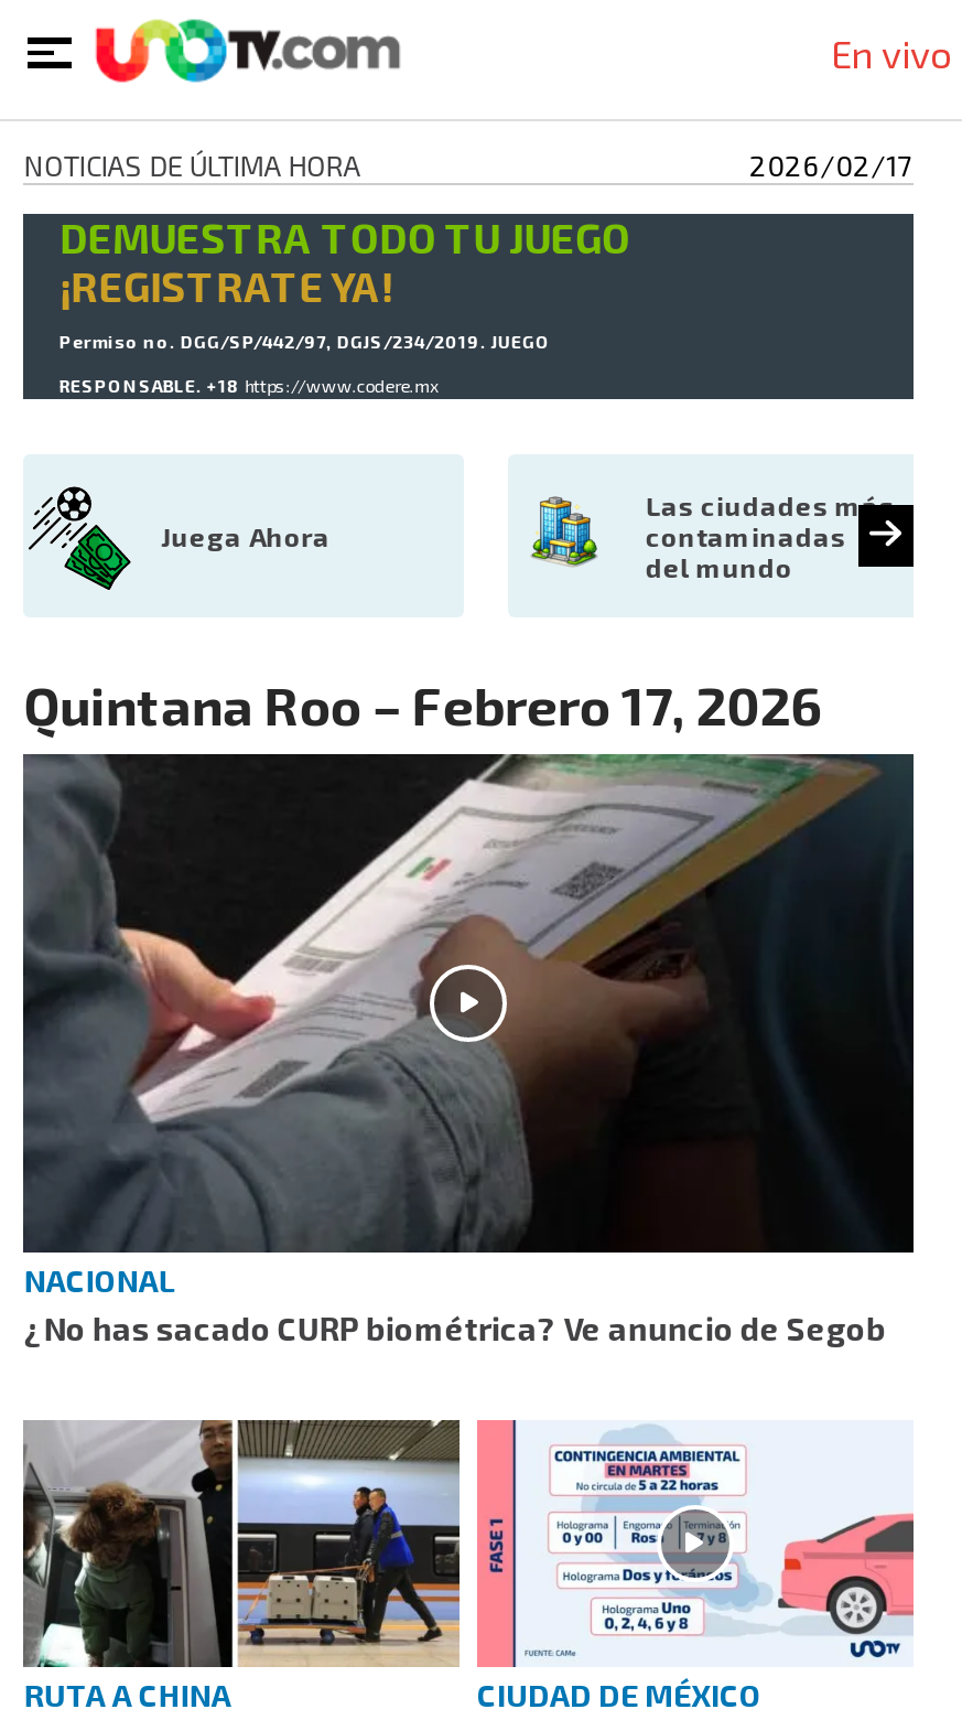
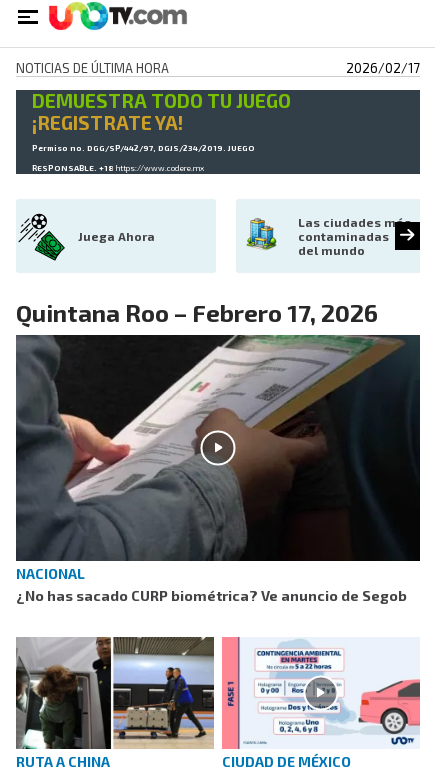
[831,31,952,75] En vivo -> none

